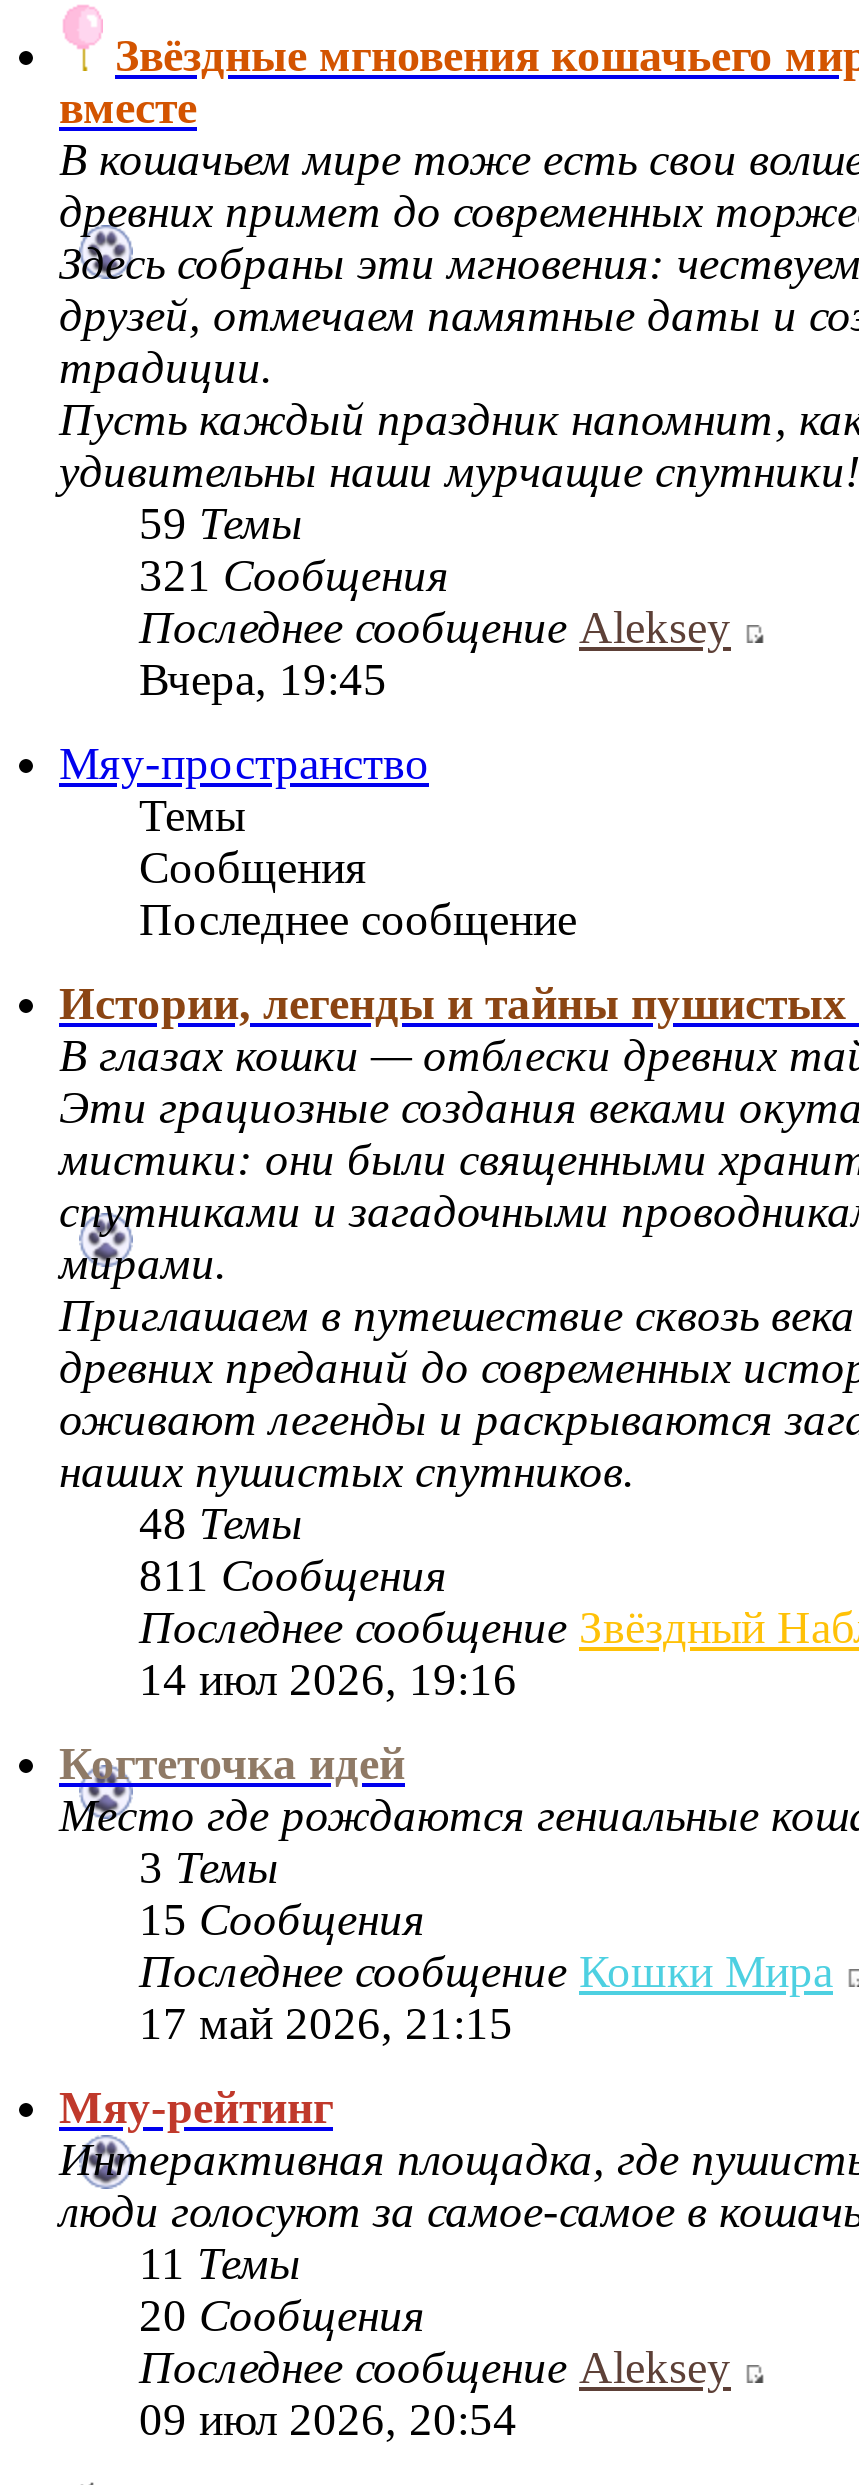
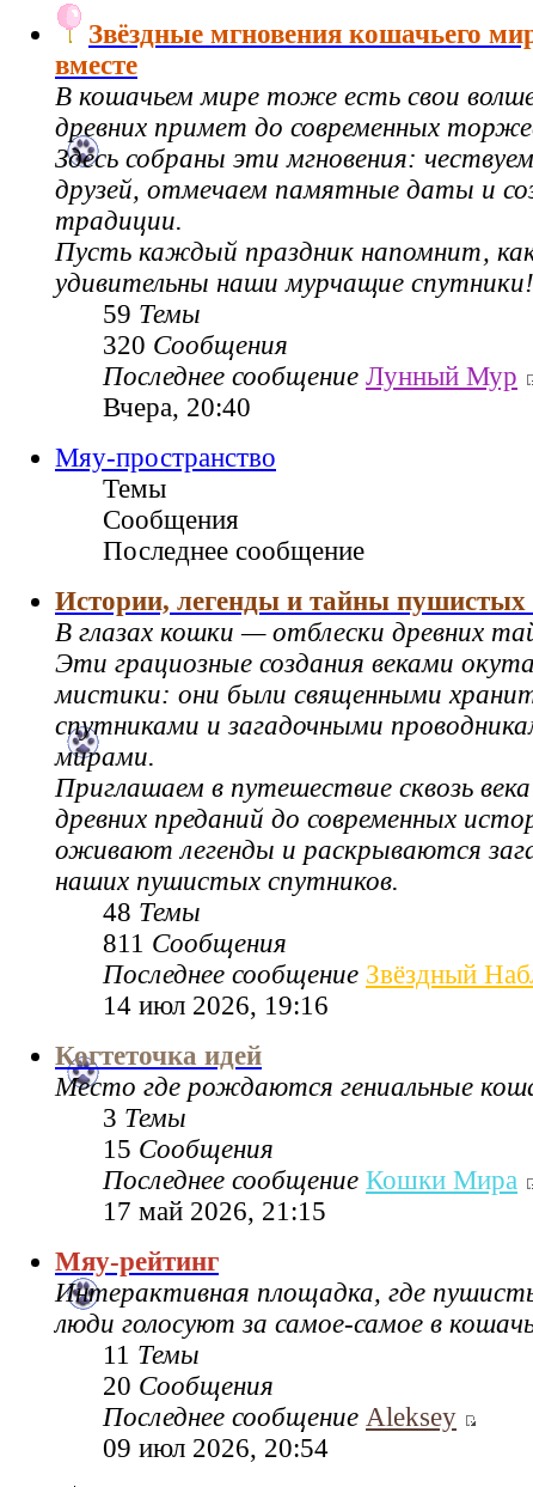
[139,552,731,706] 321 Сообщения | Последнее сообщение Aleksey | Вчера, 19:45 -> [103,331,517,423] 320 Сообщения | Последнее сообщение Лунный Мур | Вчера, 20:40

